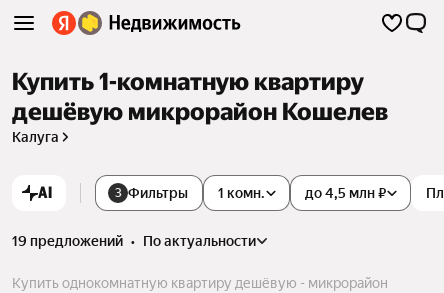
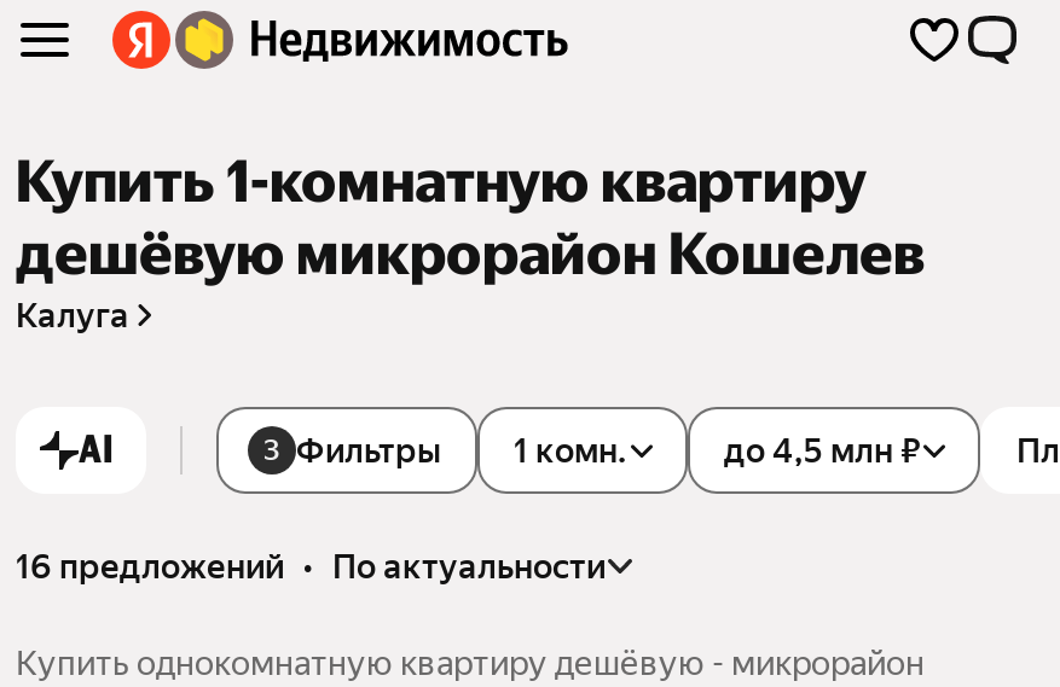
[12,233,256,249] 19 предложений • по актуальности -> [16,546,606,585] 16 предложений • по актуальности

